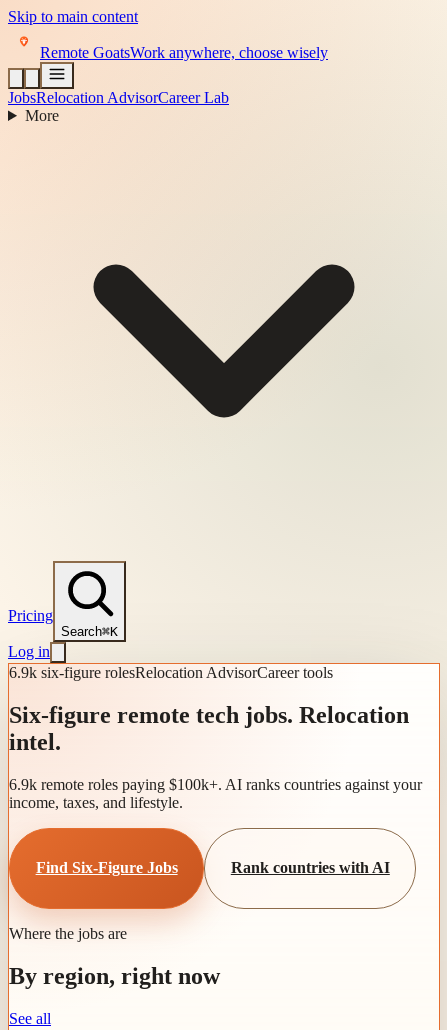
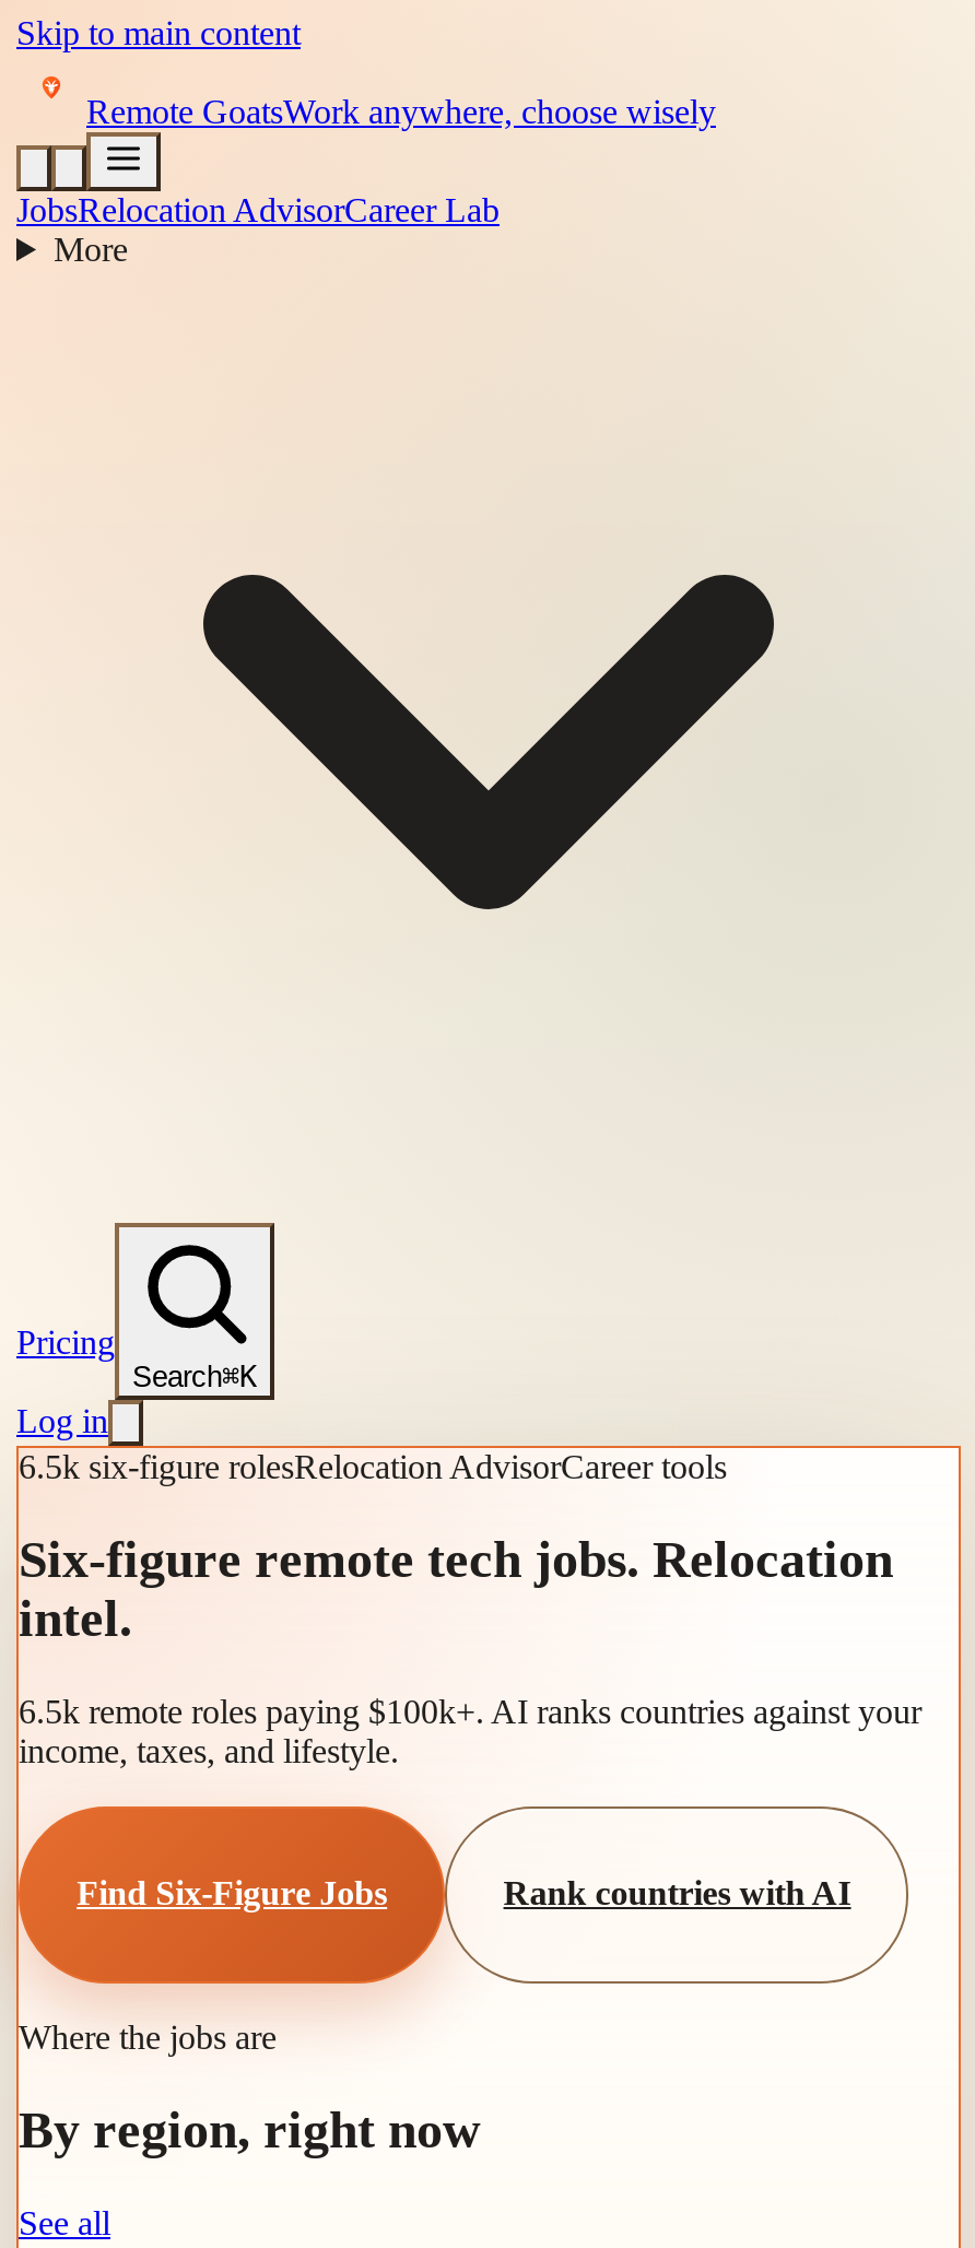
[9,664,333,681] 6.9k six-figure rolesRelocation AdvisorCareer tools -> [19,1448,727,1485] 6.5k six-figure rolesRelocation AdvisorCareer tools
[9,776,422,793] 6.9k remote roles paying $100k+. AI ranks countries against your -> [19,1692,921,1730] 6.5k remote roles paying $100k+. AI ranks countries against your

